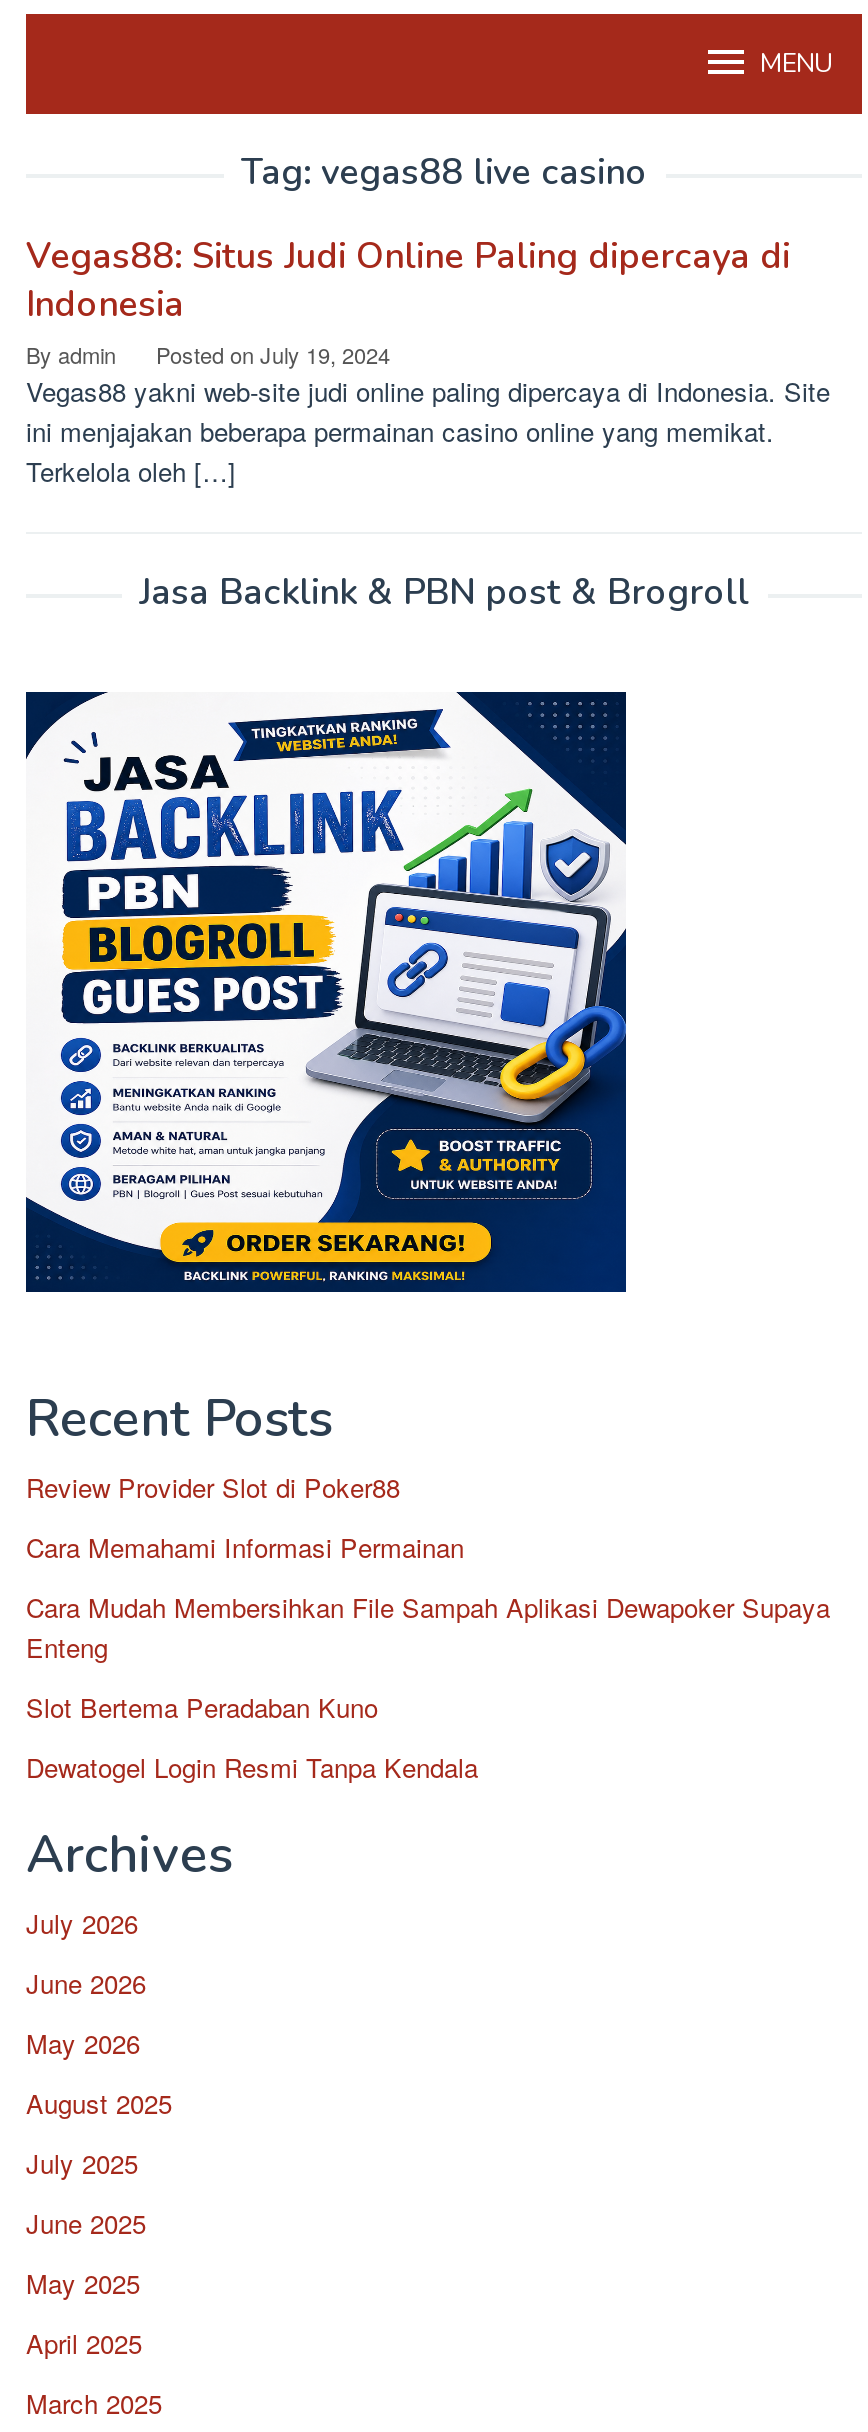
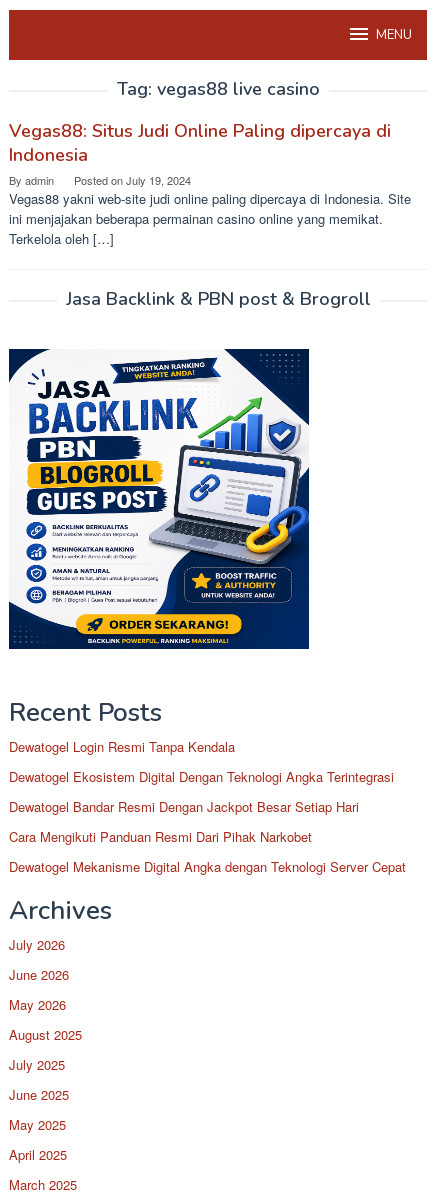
[26,1468,830,1726] Review Provider Slot di Poker88 | Cara Memahami Informasi Permainan | Cara Mudah Membersihkan File Sampah Aplikasi Dewapoker Supaya | Enteng | Slot Bertema Peradaban Kuno -> none
moved [26,1748,478,1786] -> [9,737,235,756]: Dewatogel Login Resmi Tanpa Kendala
none -> [9,767,406,876] Dewatogel Ekosistem Digital Dengan Teknologi Angka Terintegrasi | Dewatogel Bandar Resmi Dengan Jackpot Besar Setiap Hari | Cara Mengikuti Panduan Resmi Dari Pihak Narkobet | Dewatogel Mekanisme Digital Angka dengan Teknologi Server Cepat

